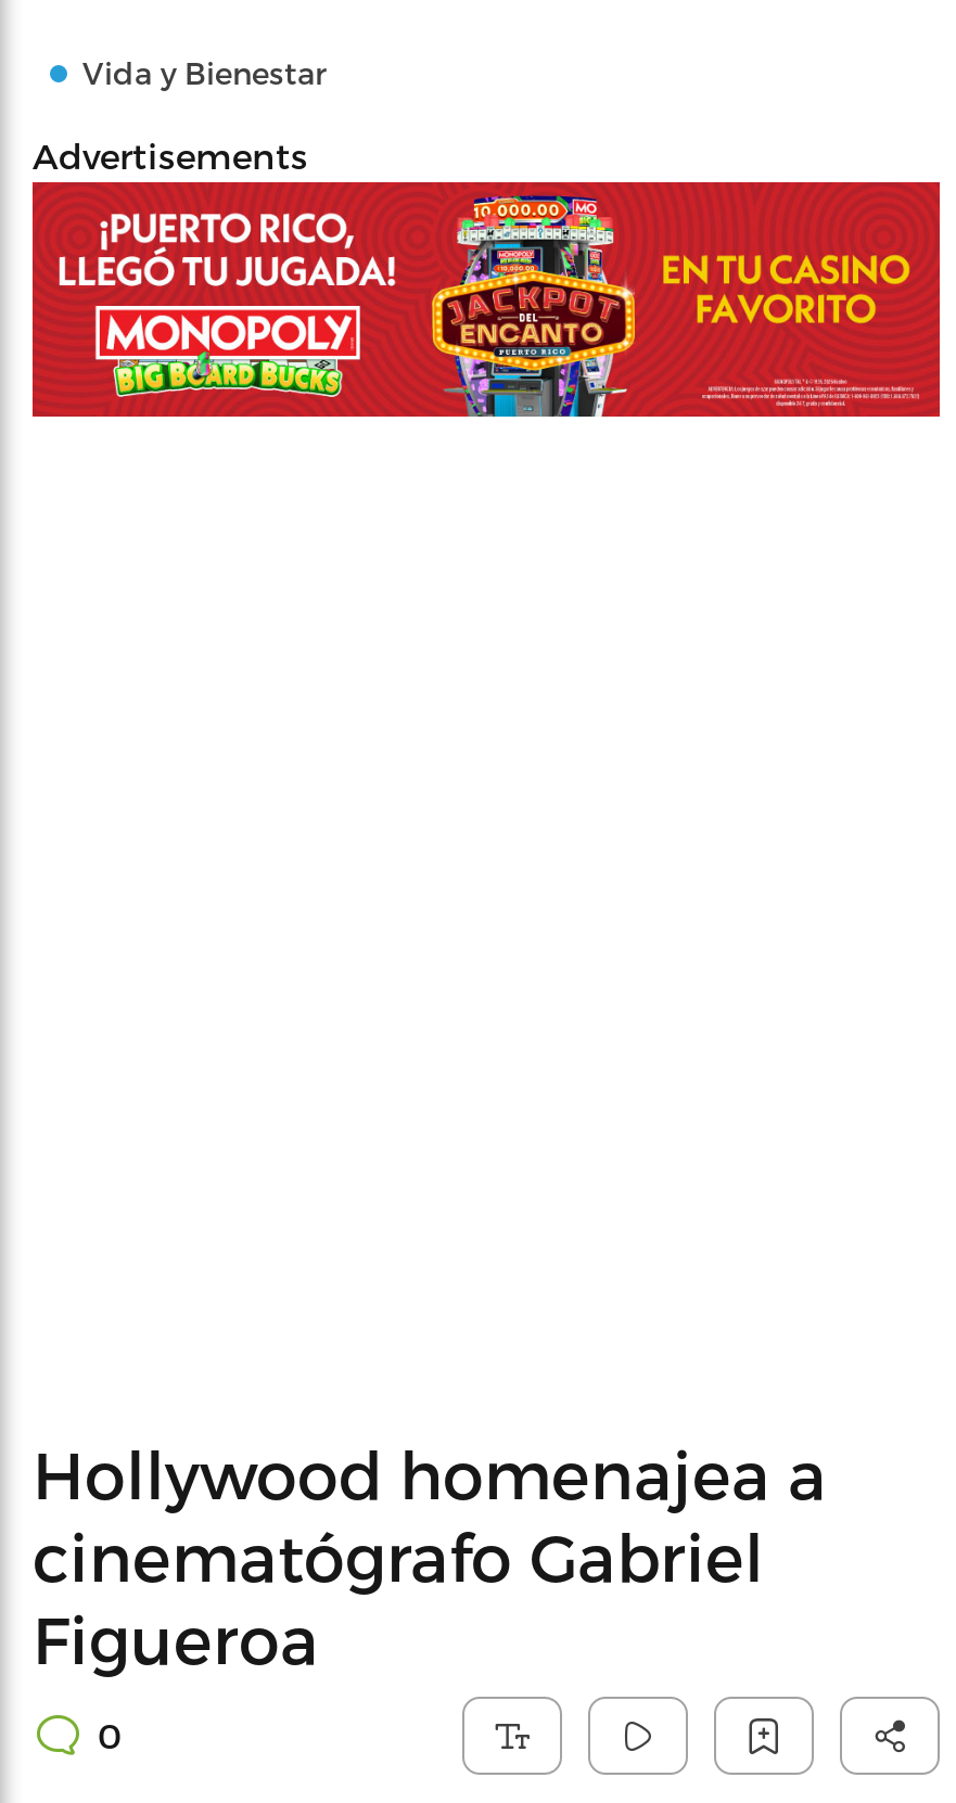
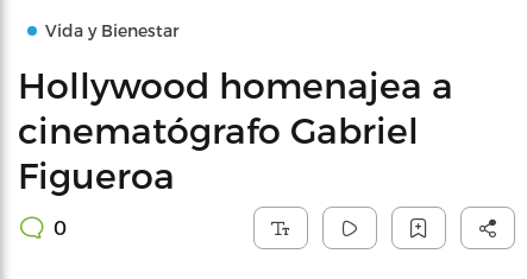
[33,135,308,176] Advertisements -> none
[30,180,942,419] [image] -> none

